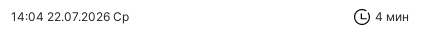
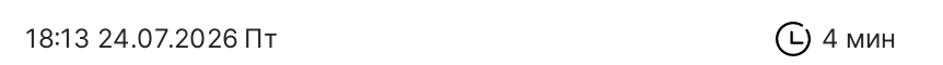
[11,9,129,24] 14:04 22.07.2026 Ср -> [25,21,277,54] 18:13 24.07.2026 Пт

